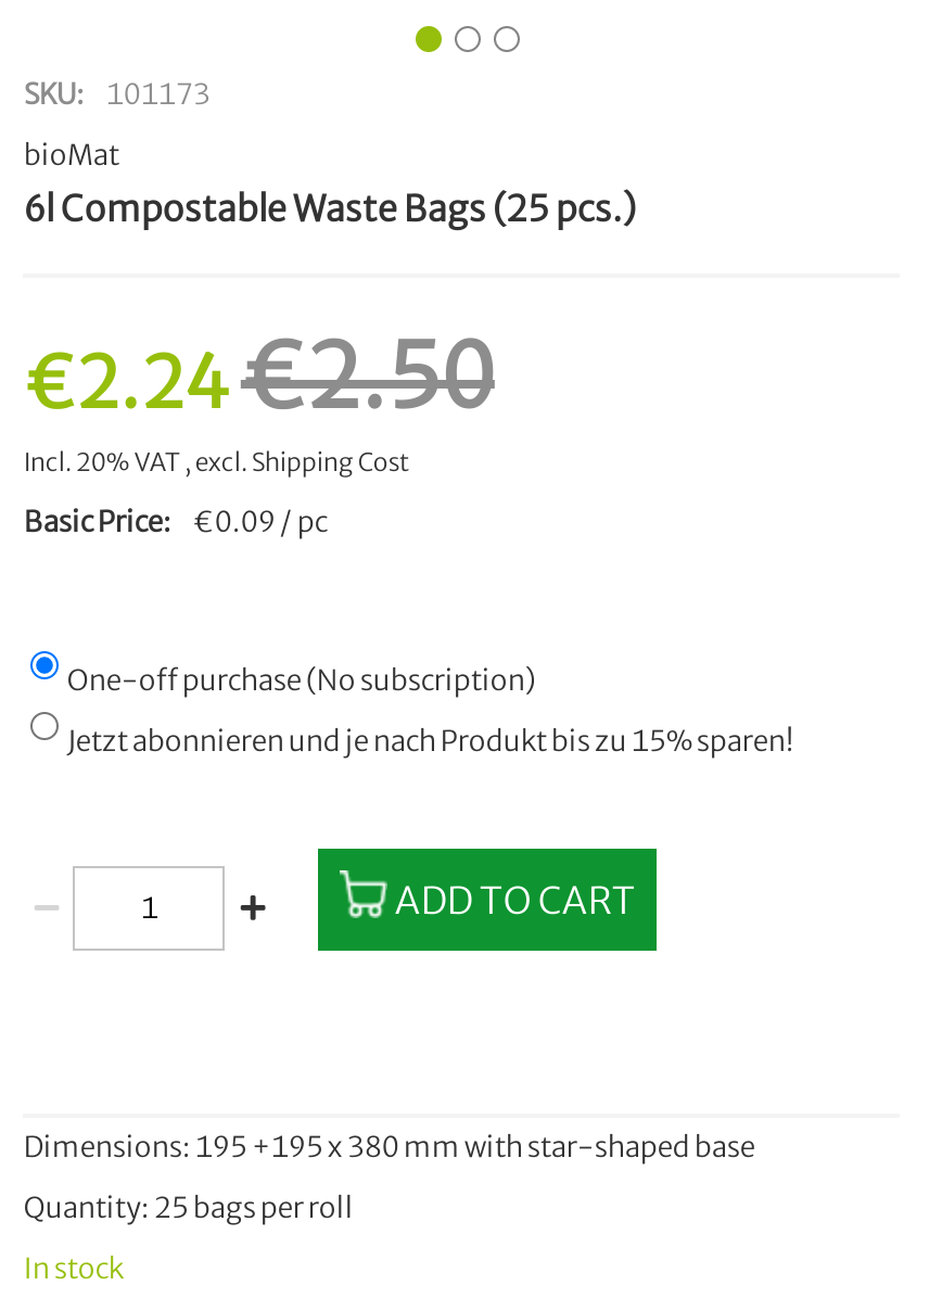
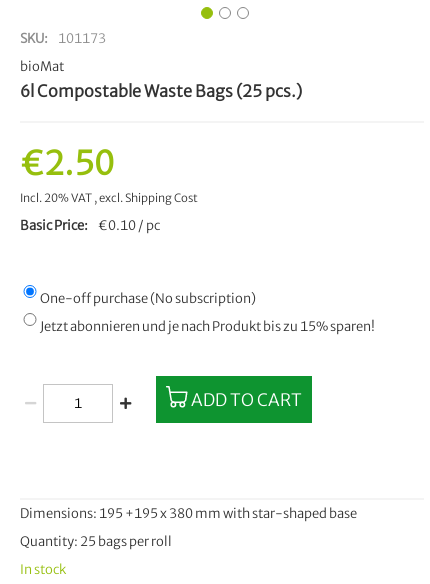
[24,321,495,432] €2.24 €2.50 -> [20,143,114,184] €2.50
[24,504,328,540] Basic Price €0.09 / pc -> [20,217,160,234] Basic Price €0.10 / pc

